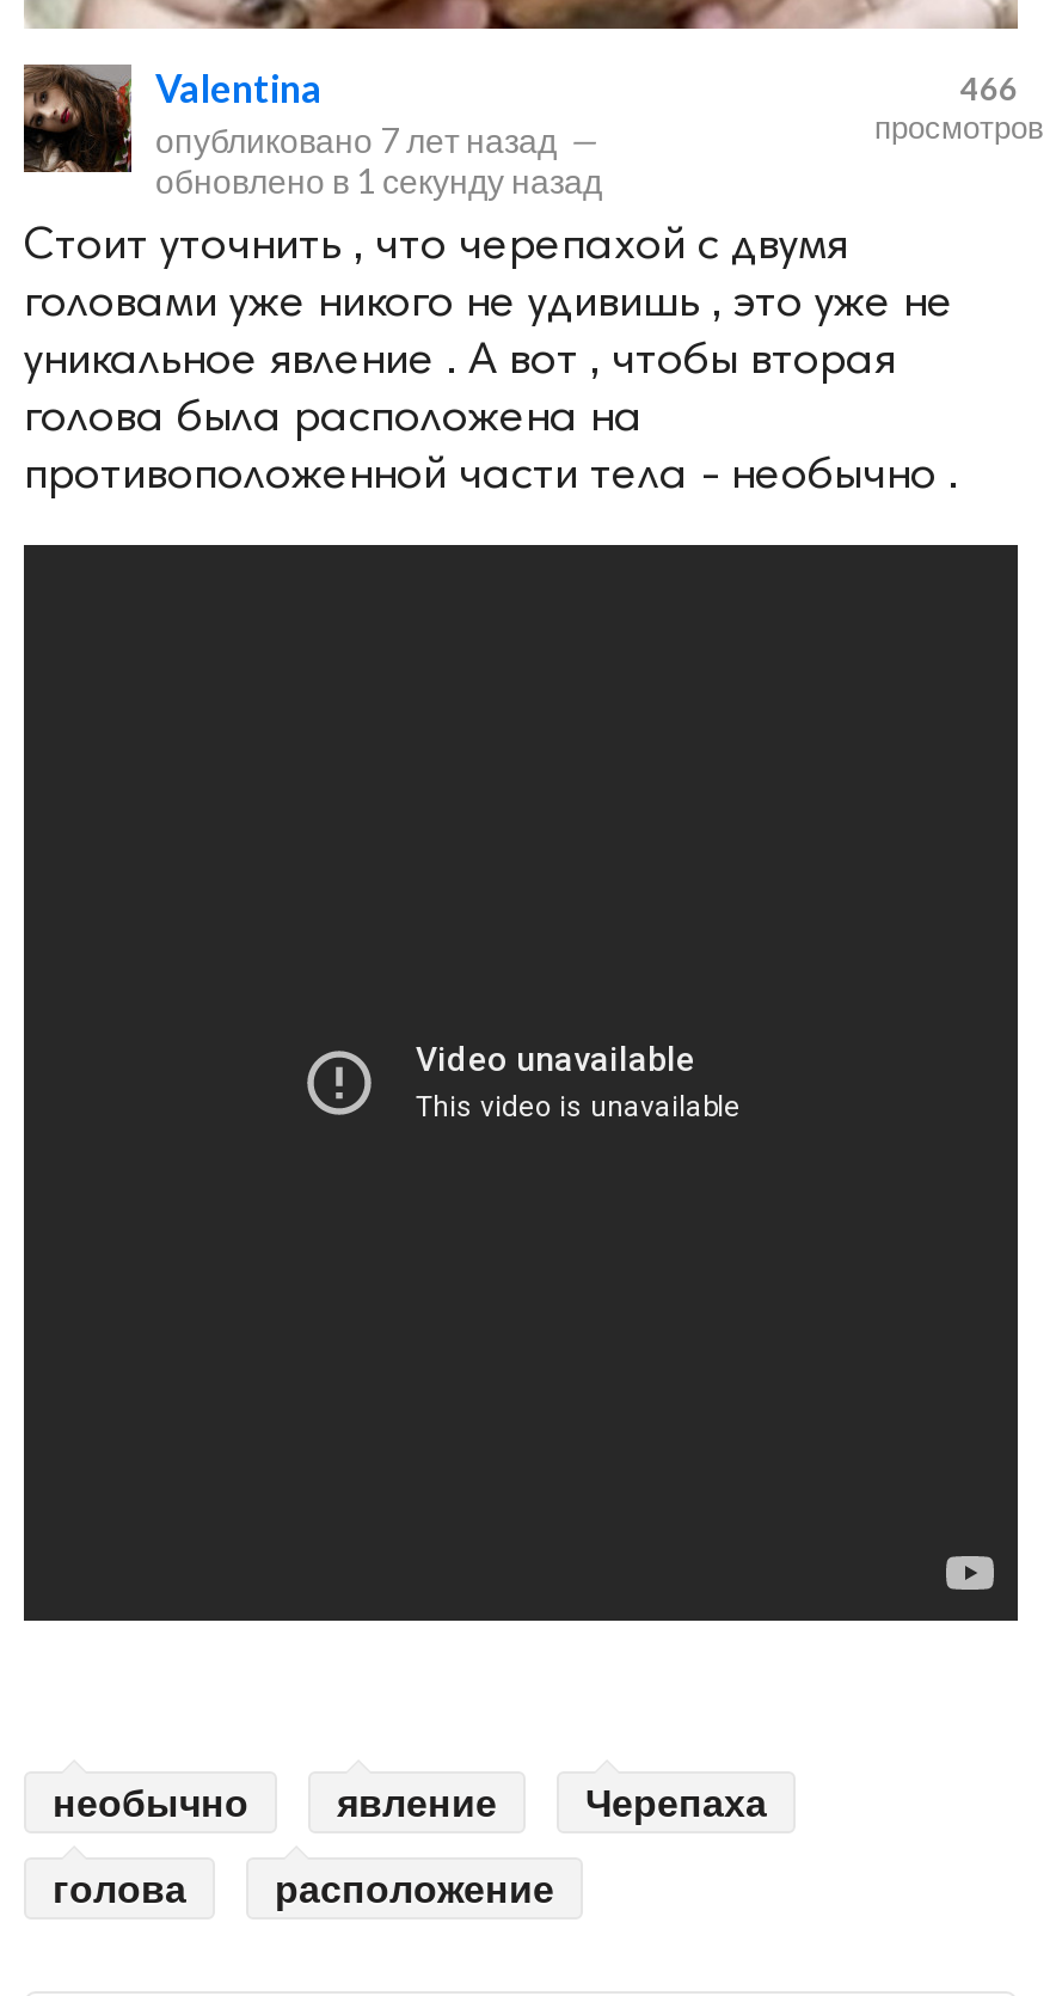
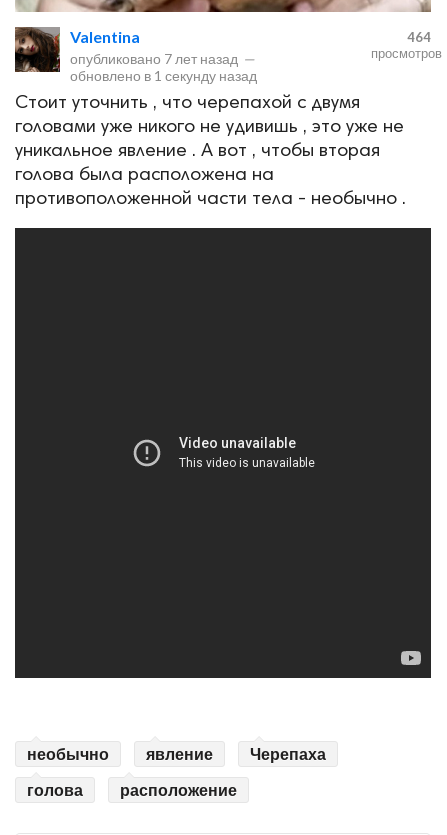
[960,69,1018,107] 466 -> [407,29,431,45] 464

